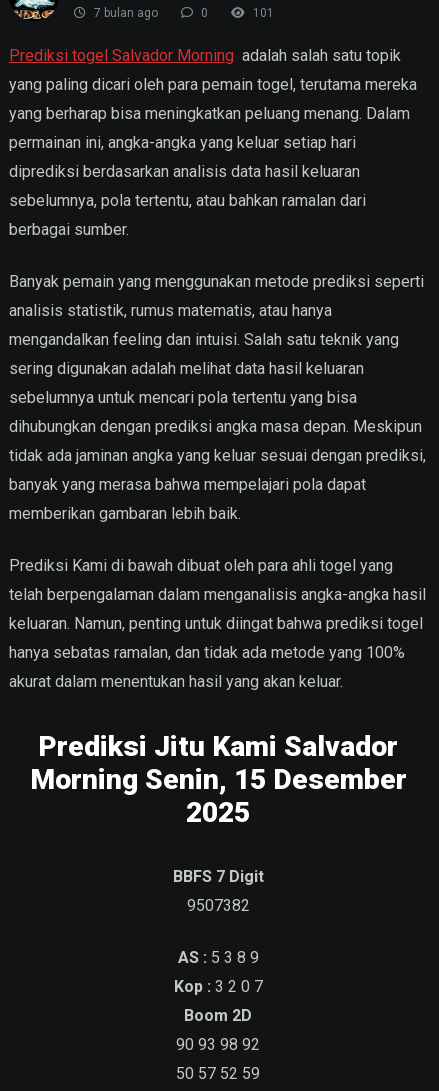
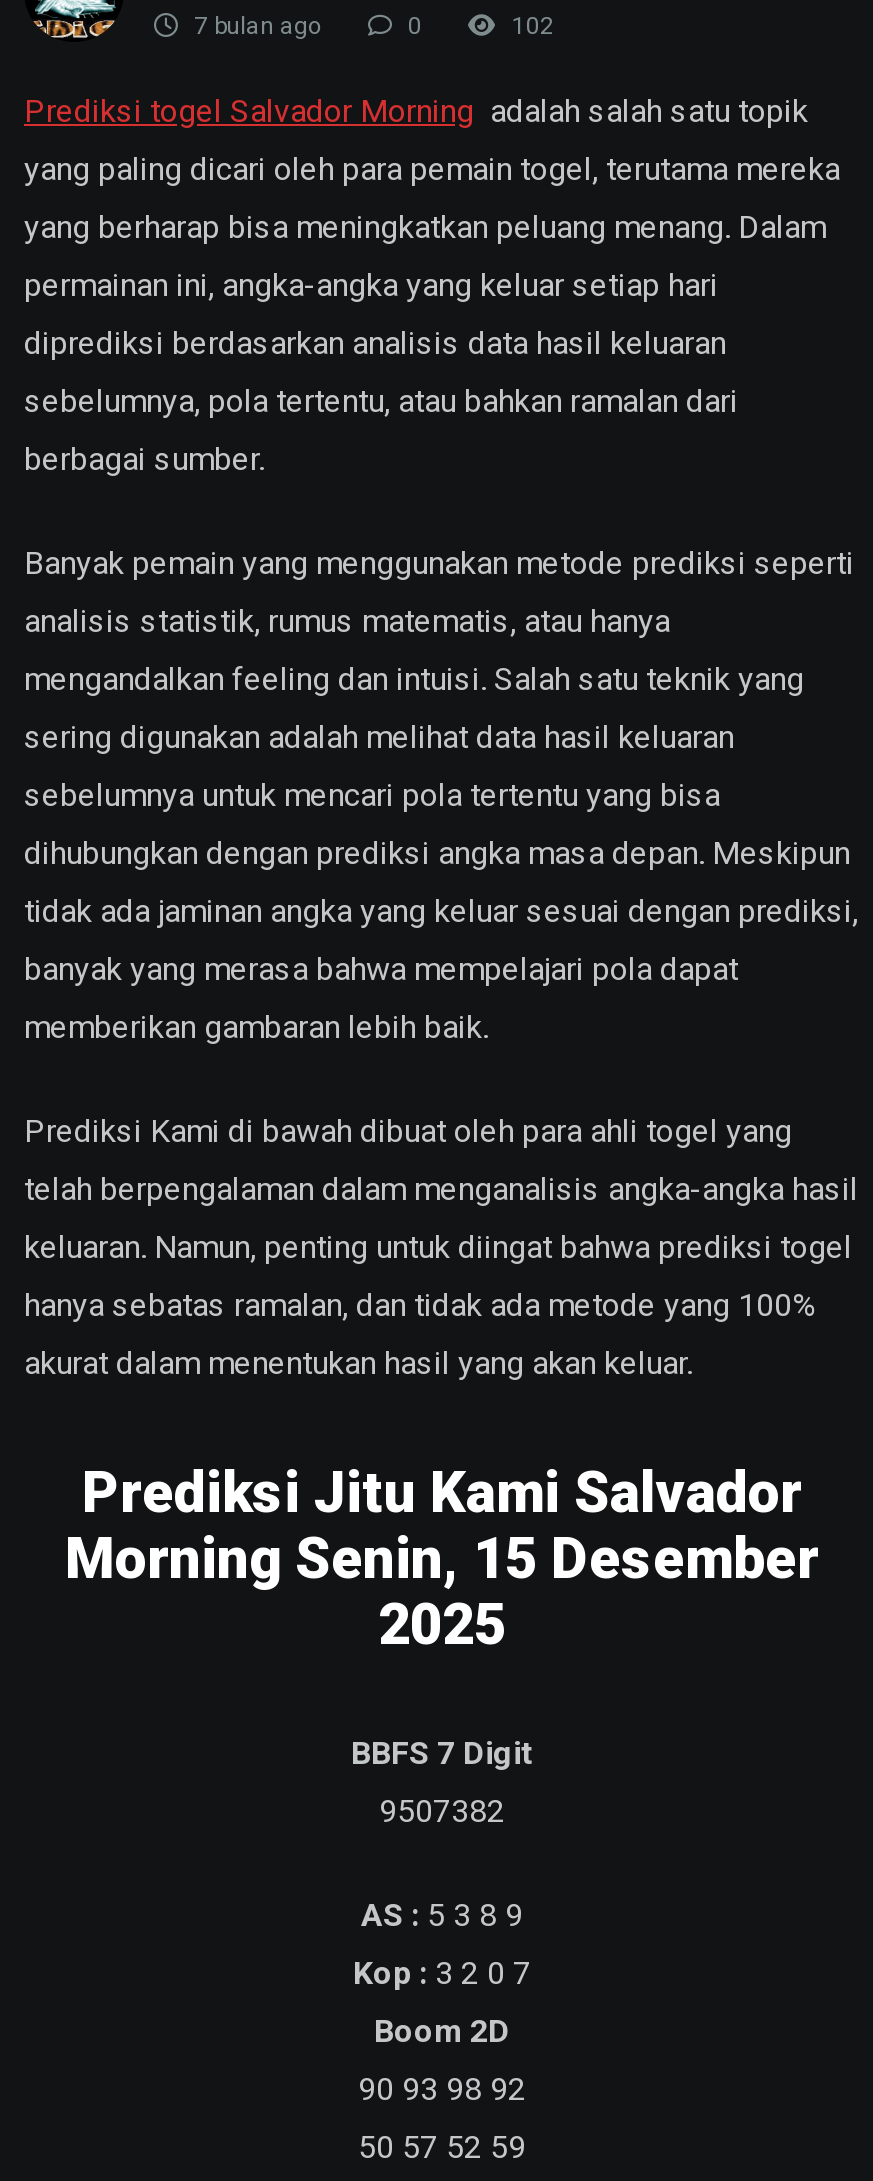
[250,6,274,20] 101 -> [506,12,554,40] 102

